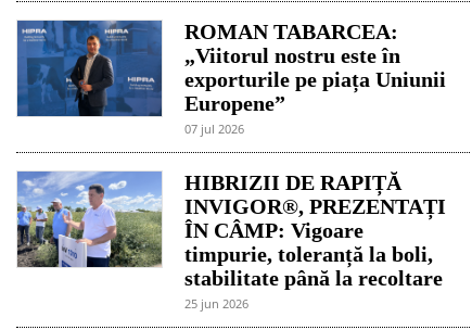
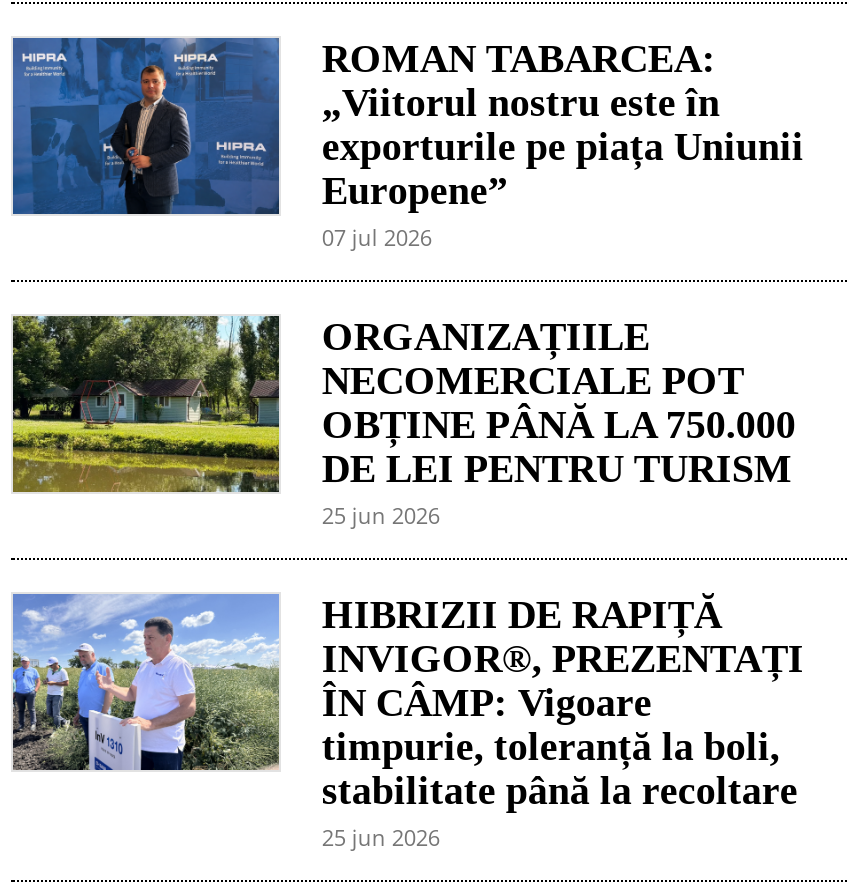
none -> [11,314,796,531] [image] | ORGANIZAȚIILE | NECOMERCIALE POT | OBȚINE PÂNĂ LA 750.000 | DE LEI PENTRU TURISM | 25 jun 2026

